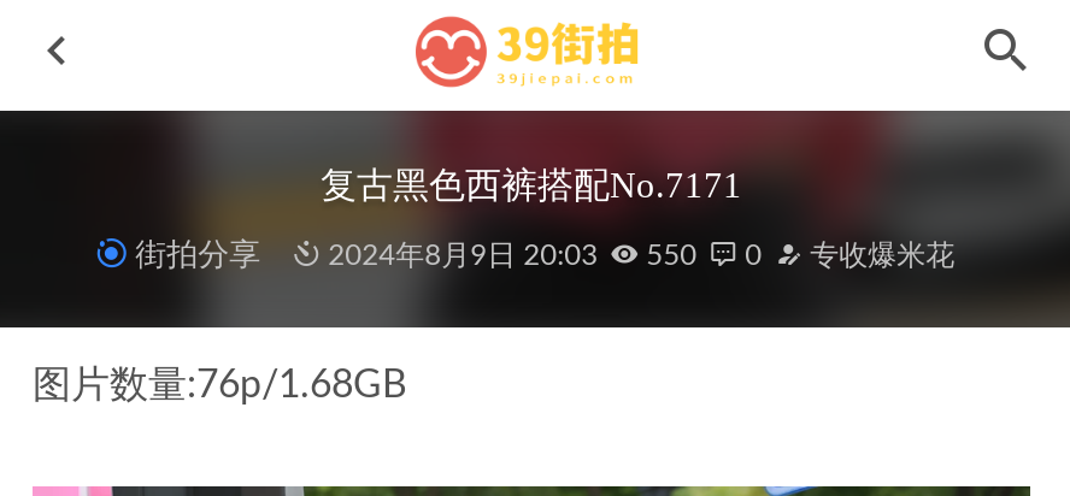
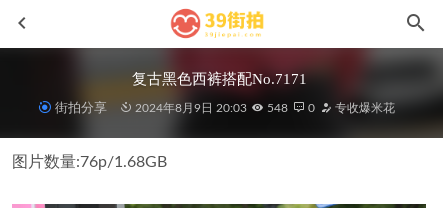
[639,240,697,268] 550 -> [264,101,288,113] 548

